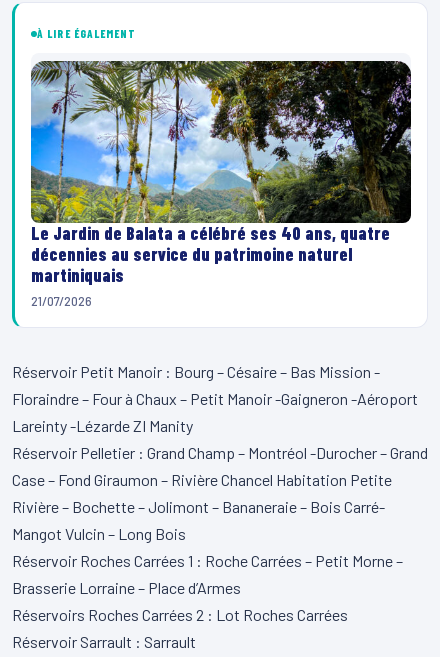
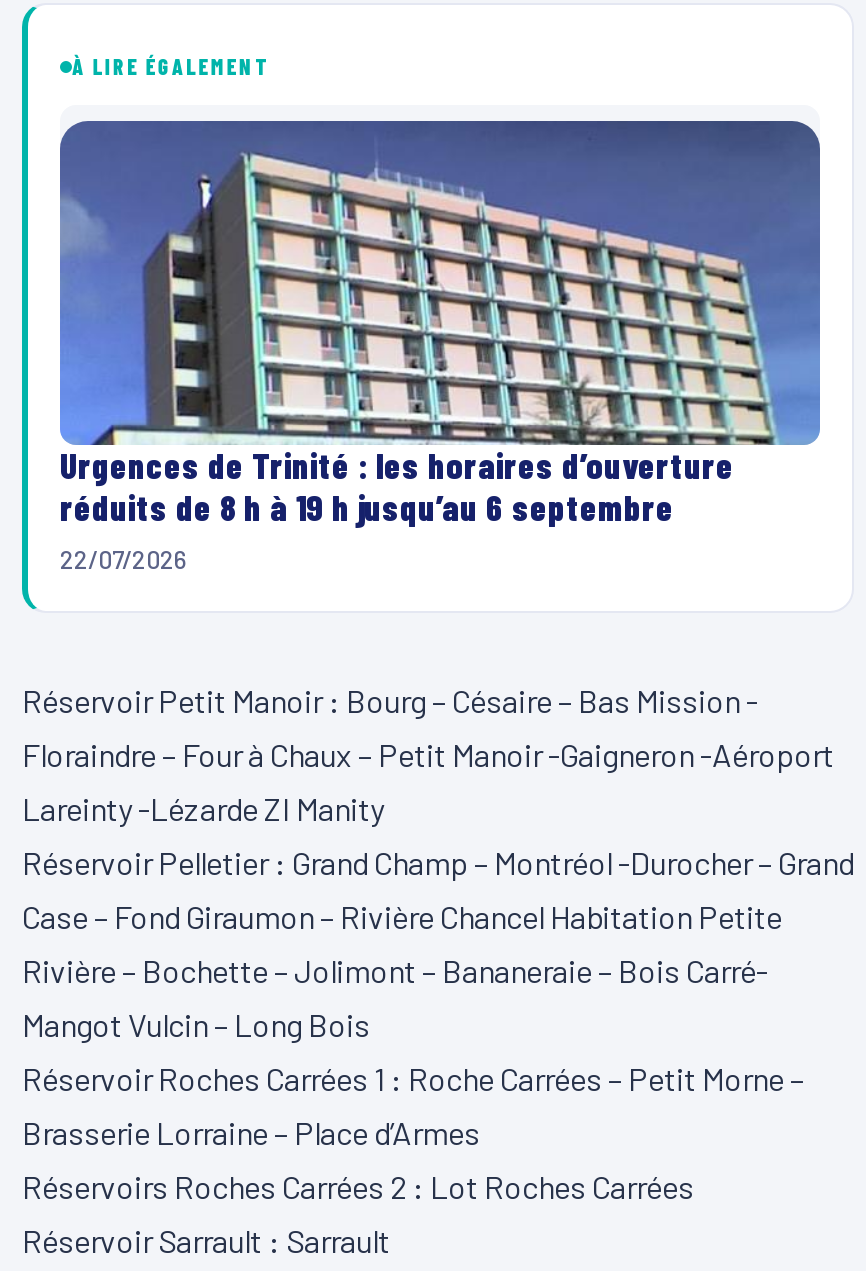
[30,60,412,309] [image] | Le Jardin de Balata a célébré ses 40 ans, quatre | décennies au service du patrimoine naturel | martiniquais | 21/07/2026 -> [58,119,822,576] [image] | Urgences de Trinité : les horaires d’ouverture | réduits de 8 h à 19 h jusqu’au 6 septembre | 22/07/2026

